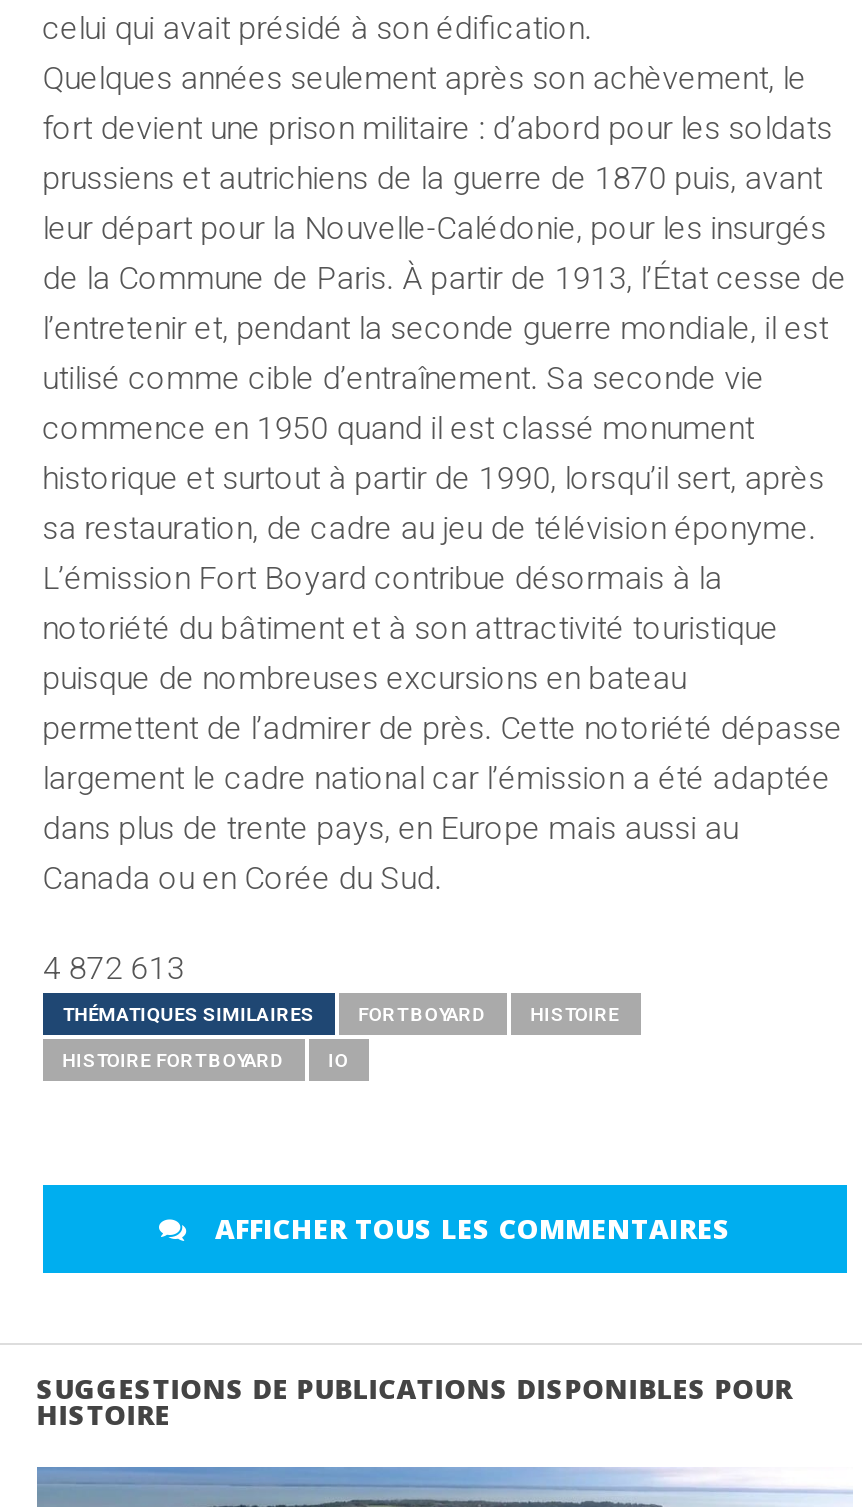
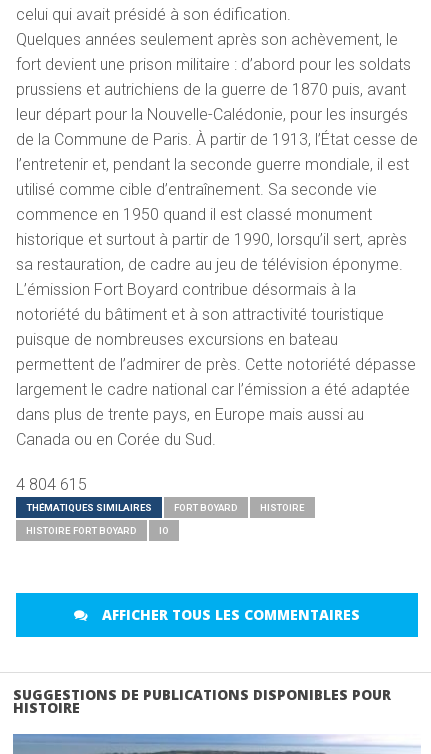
[43,949,185,987] 4 872 613 -> [16,475,87,494] 4 804 615

